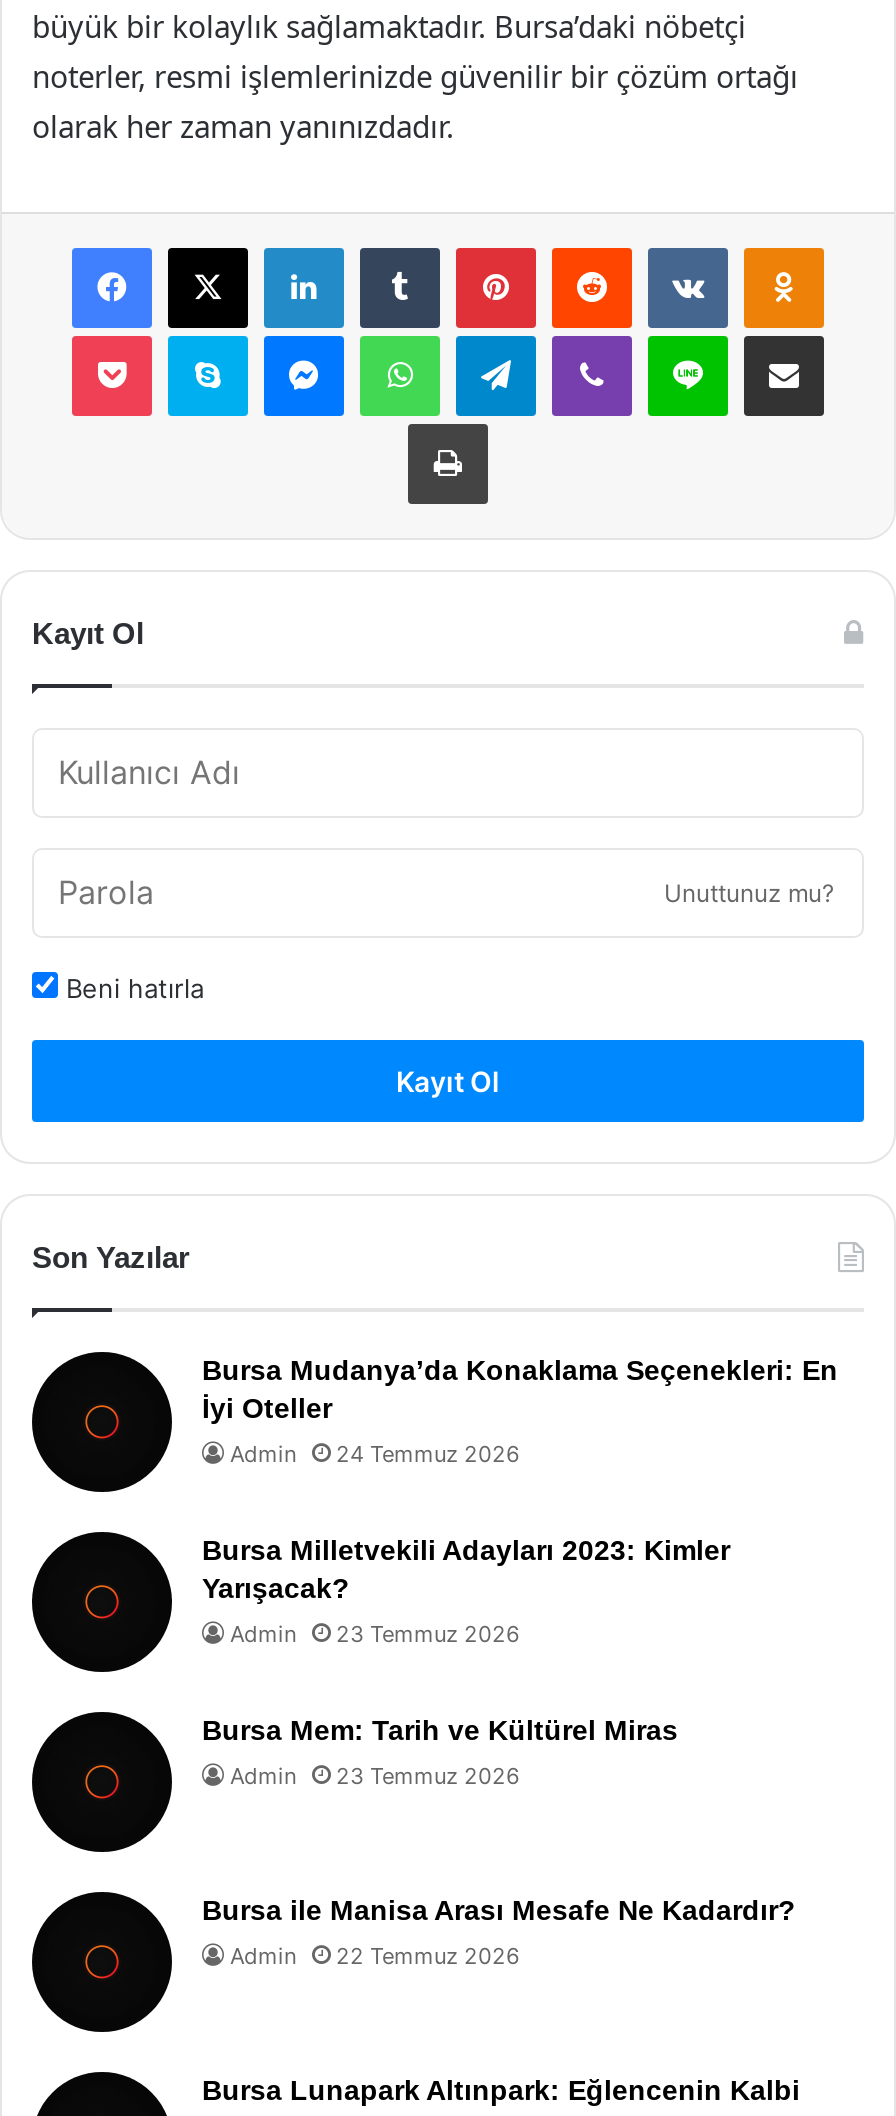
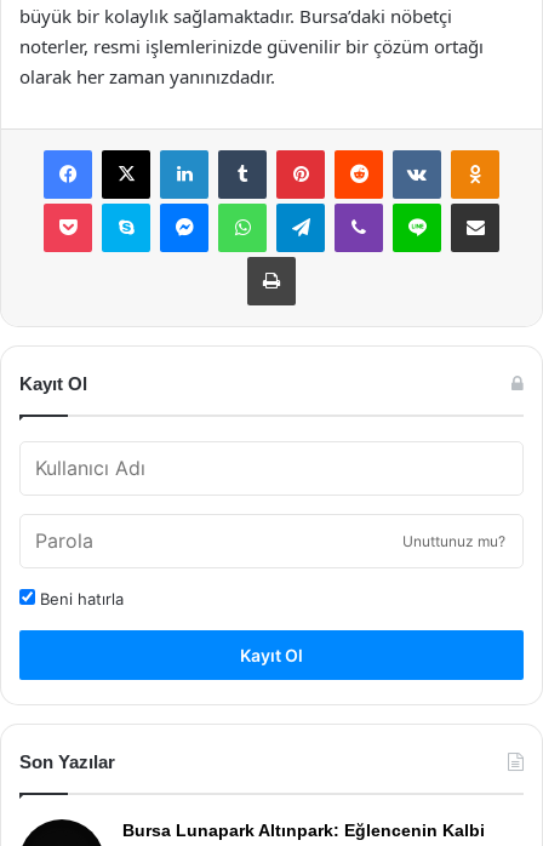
[30,1353,838,1789] [image] | Bursa Mudanya’da Konaklama Seçenekleri: En | İyi Oteller | Admin | 24 Temmuz 2026 | Bursa Milletvekili Adayları 2023: Kimler | Yarışacak? | Admin | 23 Temmuz 2026 | Bursa Mem: Tarih ve Kültürel Miras | Admin | 23 Temmuz 2026 -> none
[30,1530,174,1674] [image] -> none
[30,1692,796,1969] [image] | Bursa ile Manisa Arası Mesafe Ne Kadardır? | Admin | 22 Temmuz 2026 -> none
[30,1890,174,2032] [image] -> none

